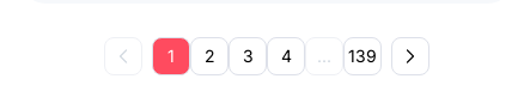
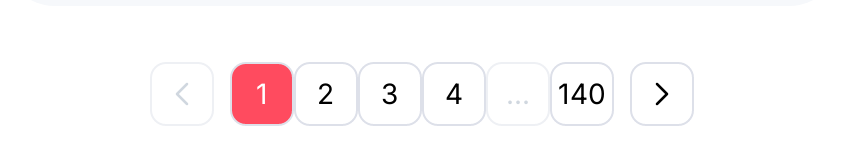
[348,45,377,66] 139 -> [558,76,606,110] 140

